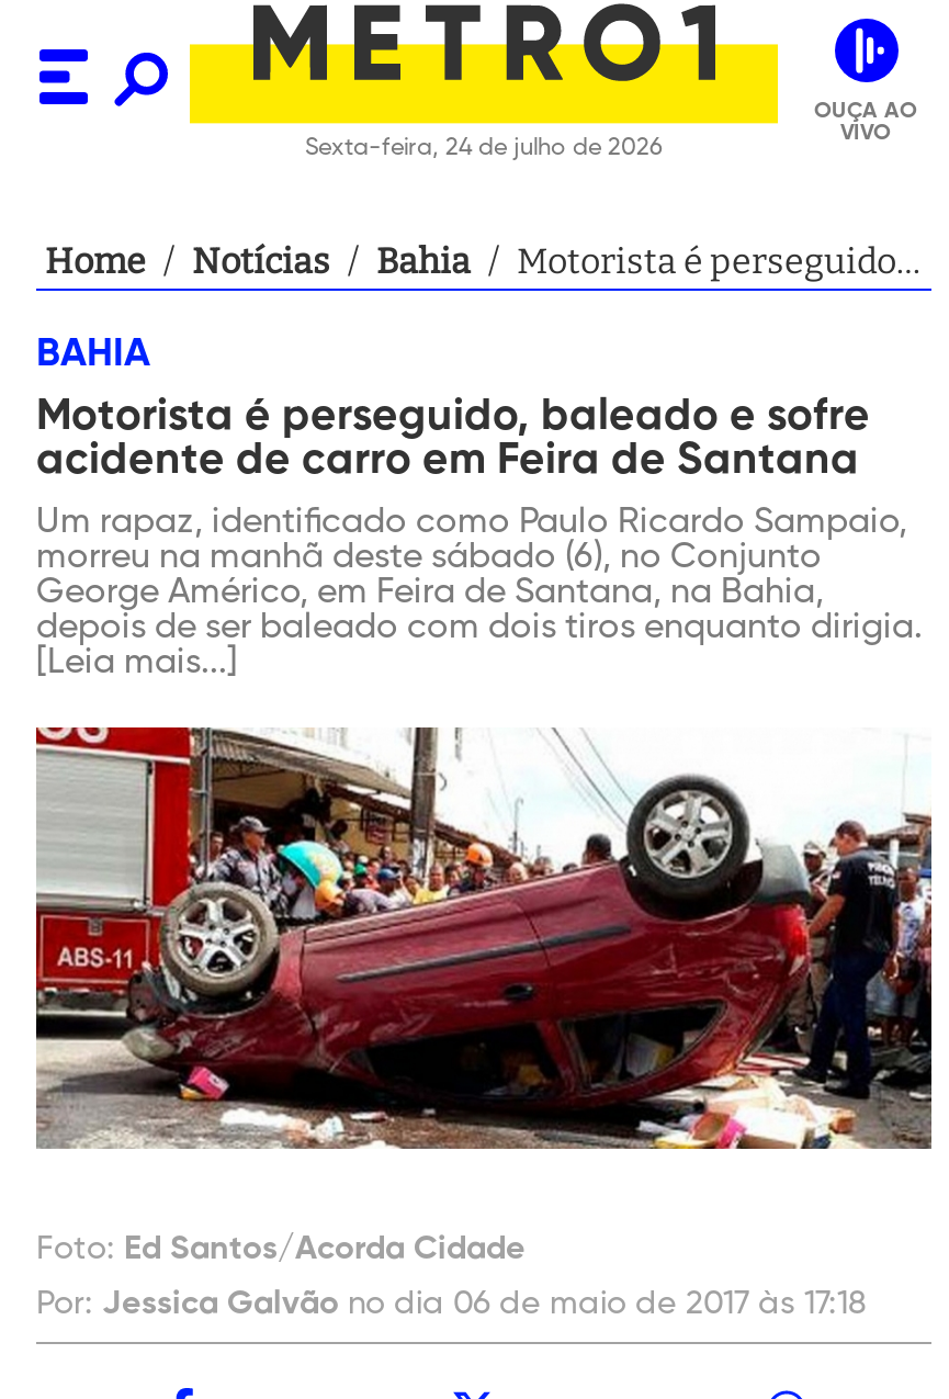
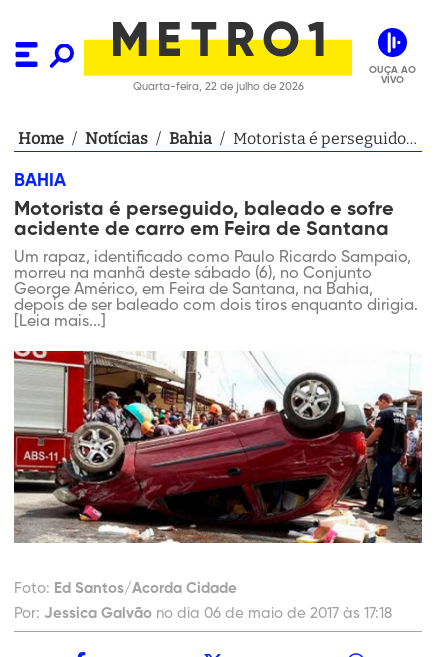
[305,135,663,159] Sexta-feira, 24 de julho de 2026 -> [132,81,303,92] Quarta-feira, 22 de julho de 2026

